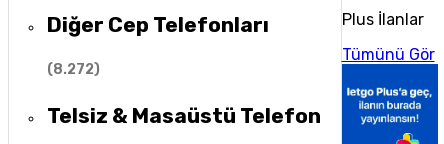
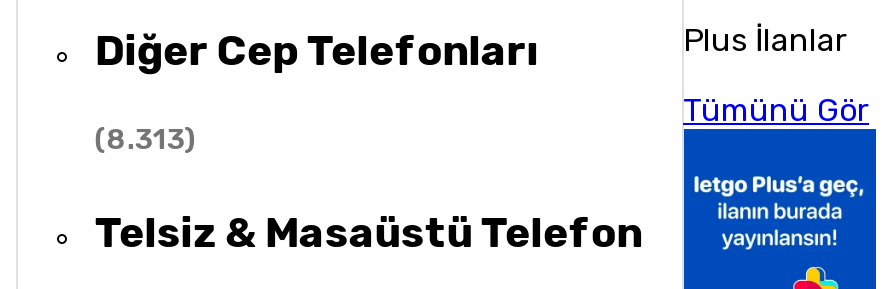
[47,61,100,78] (8.272) -> [95,124,197,158] (8.313)

